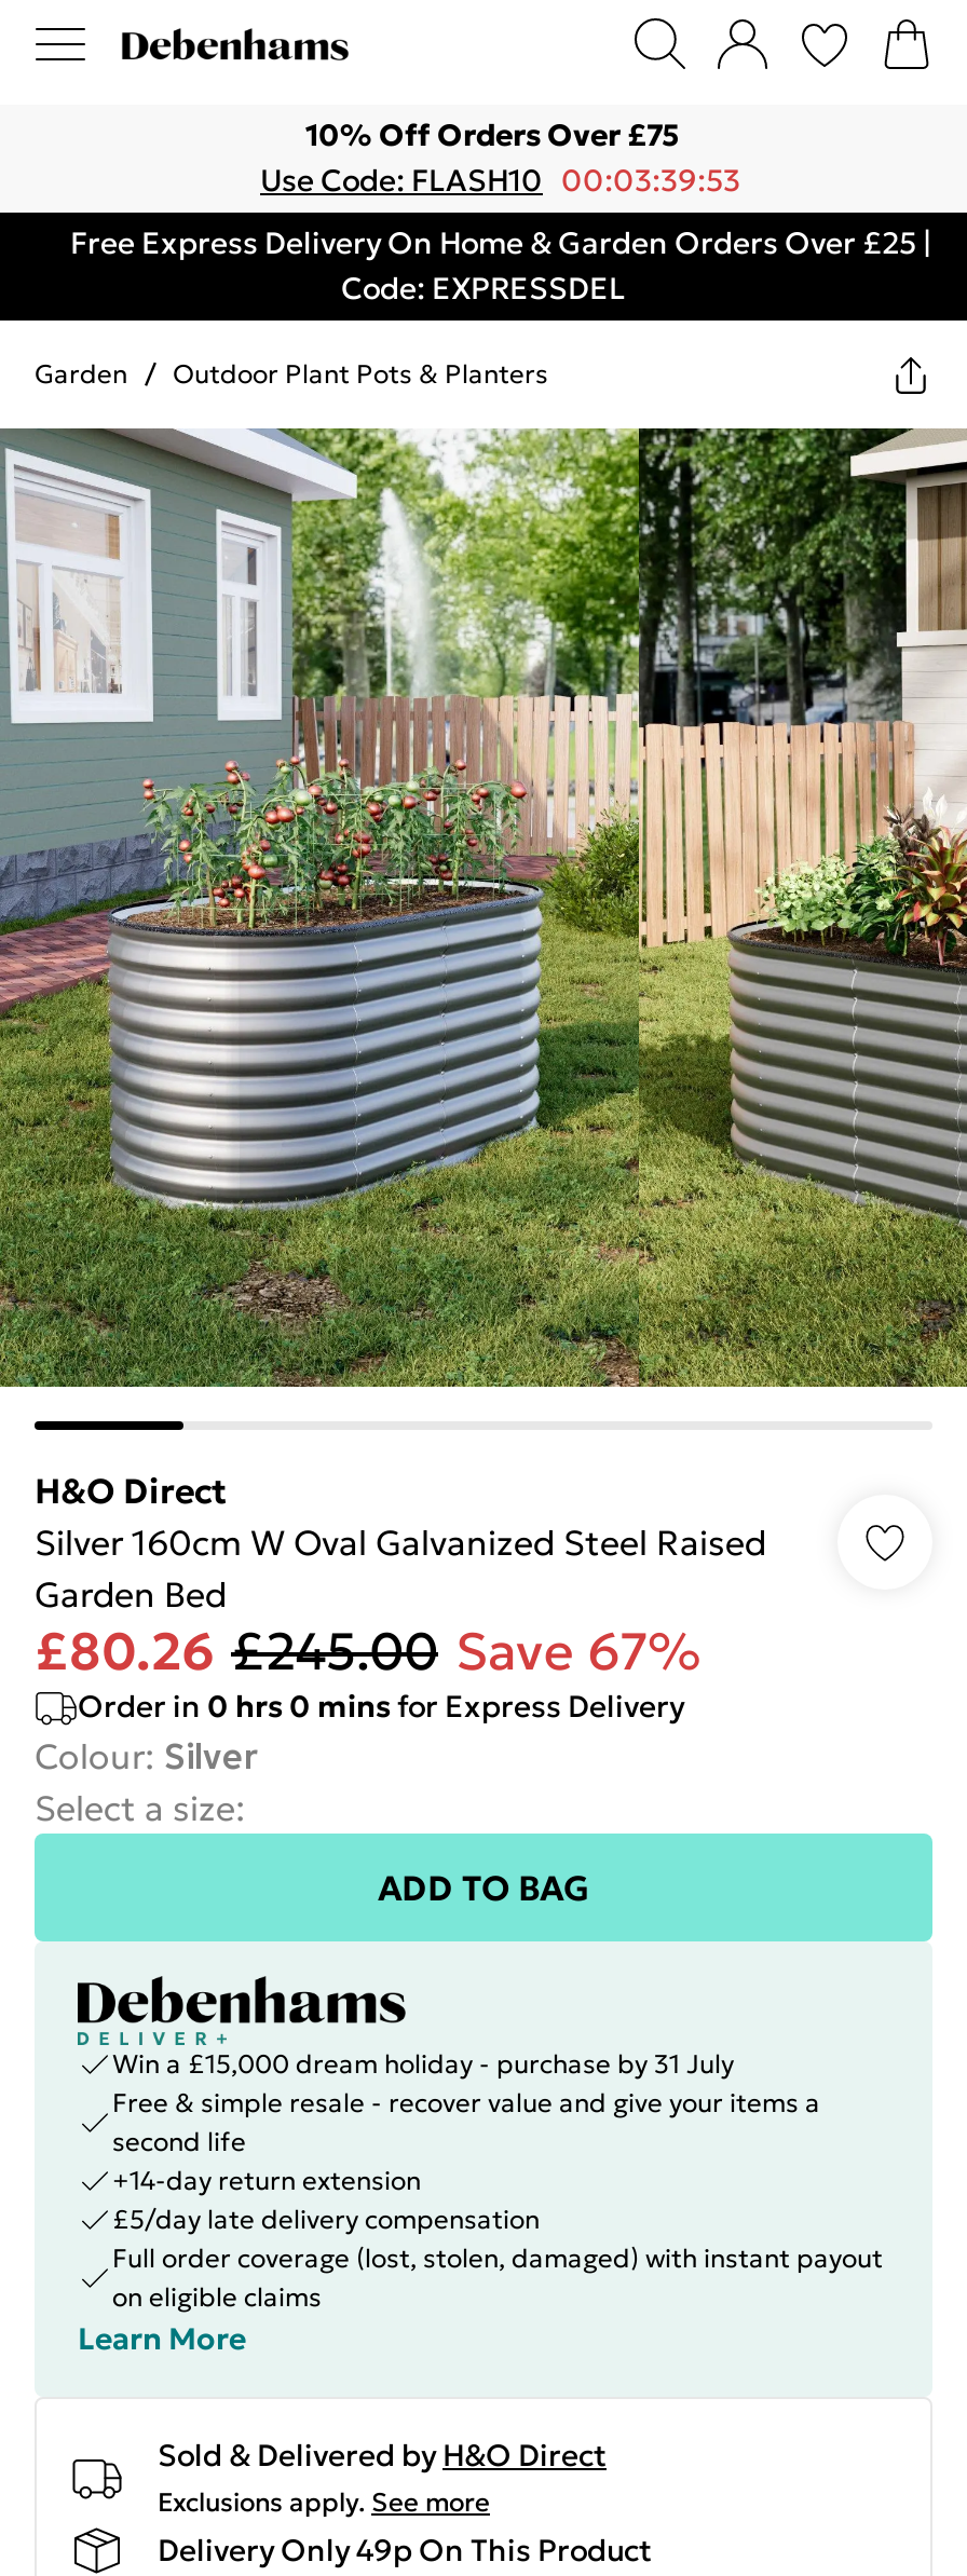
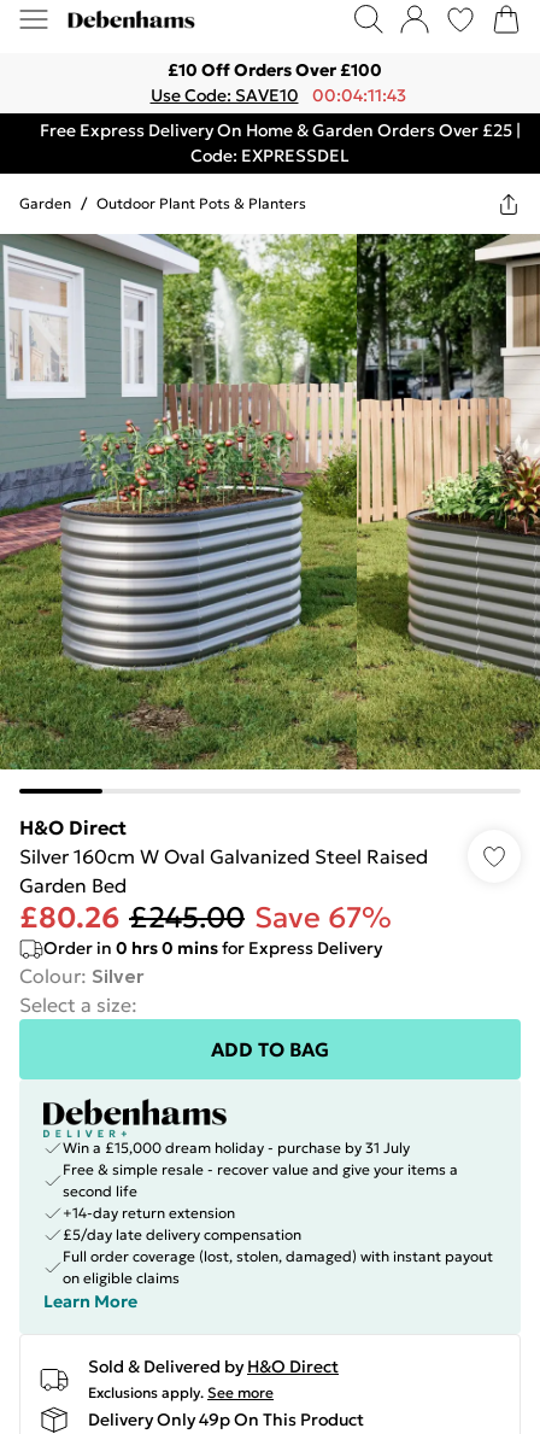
[260,115,740,200] 10% Off Orders Over £75 | Use Code: FLASH10 00:03:39:53 -> [150,59,406,106] £10 Off Orders Over £100 | Use Code: SAVE10 | 00:04:11:43

